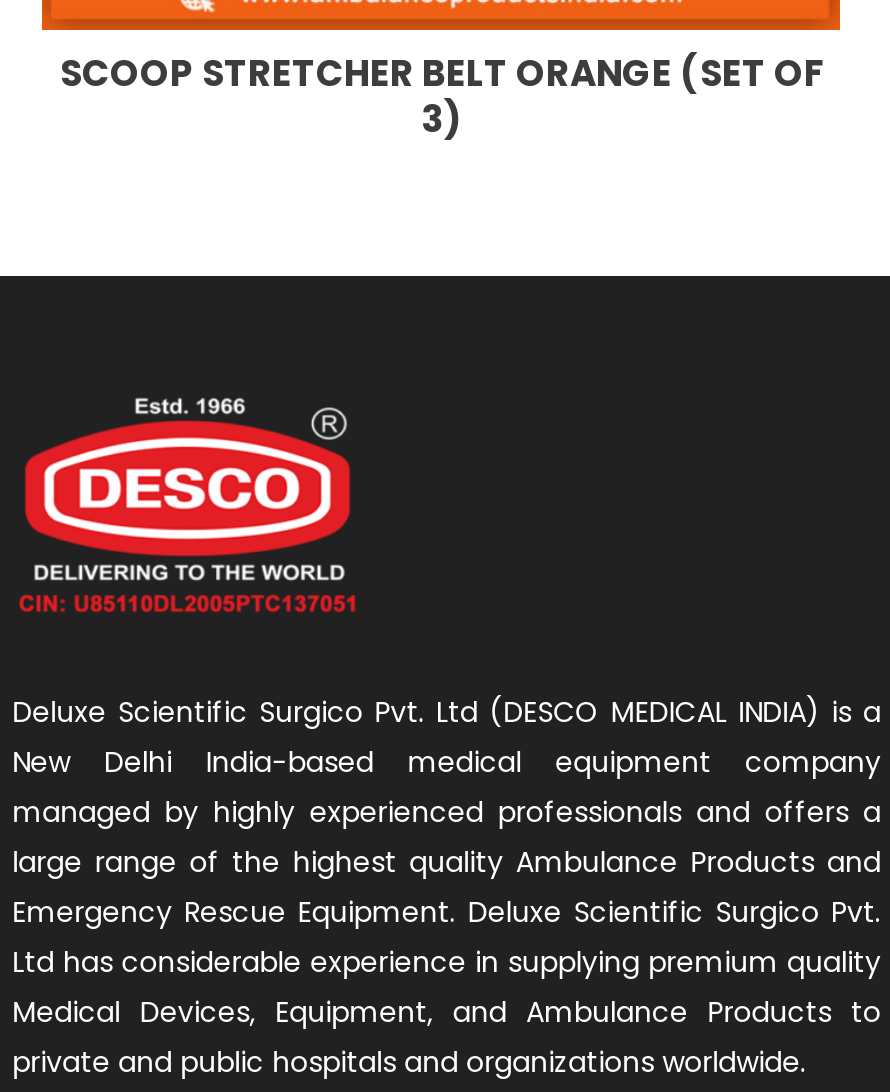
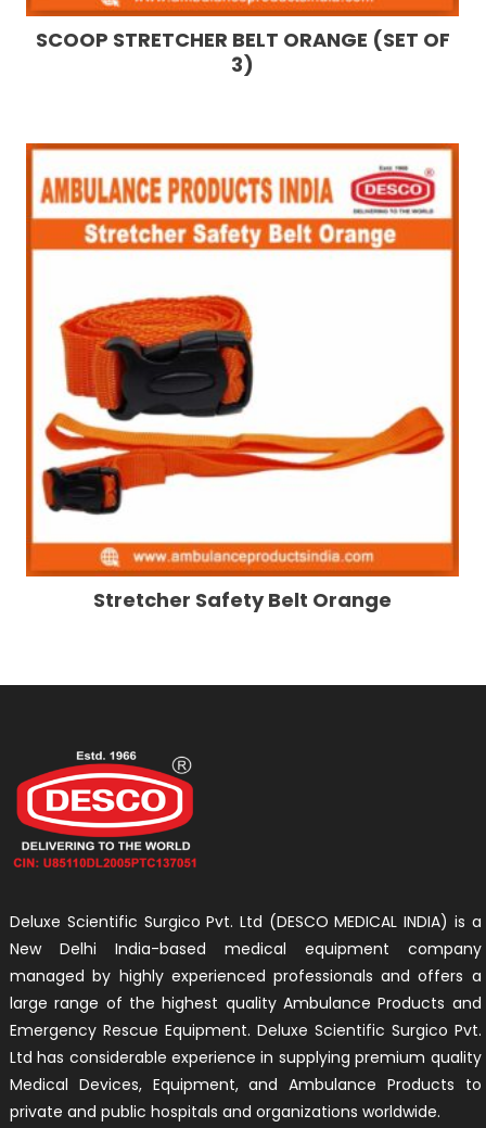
none -> [25,142,460,613] [image] | Stretcher Safety Belt Orange

